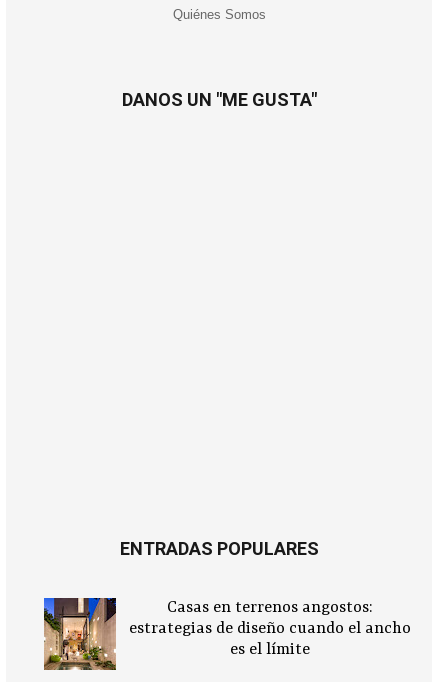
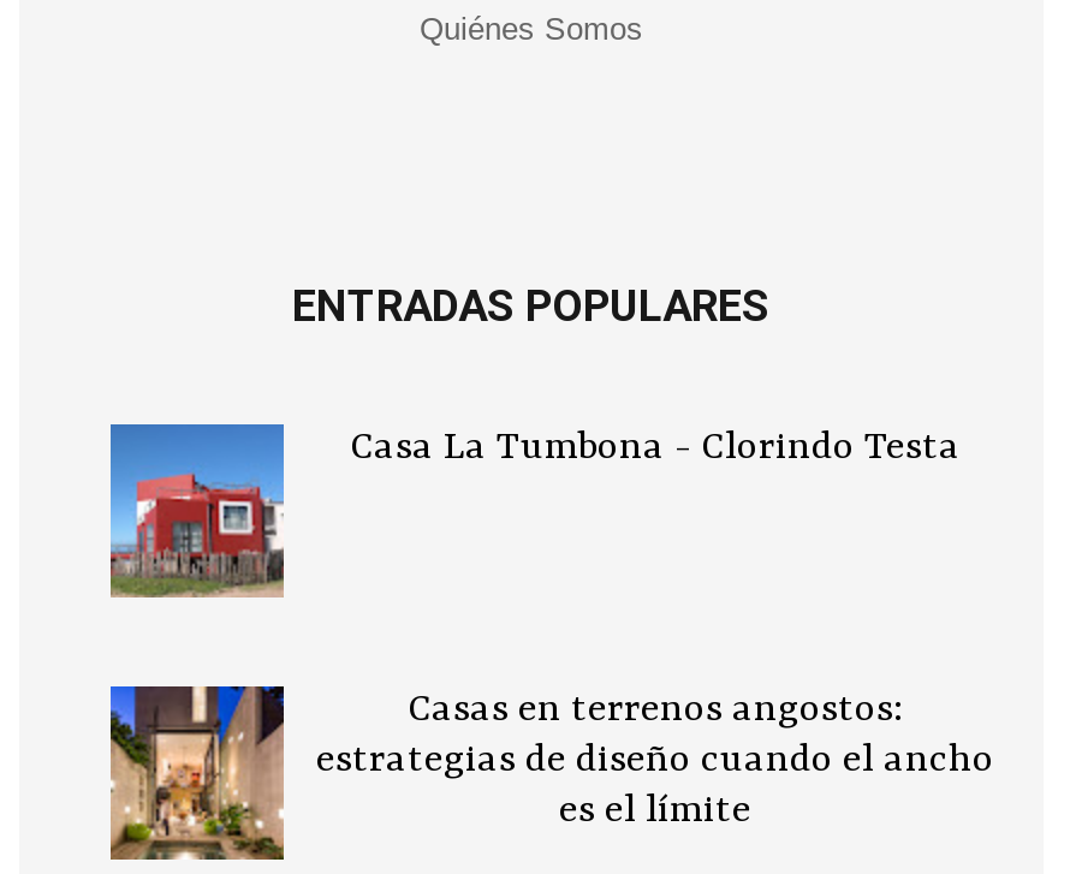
[121,89,316,110] DANOS UN "ME GUSTA" -> none
moved [119,538,318,559] -> [292,279,771,330]: ENTRADAS POPULARES
none -> [108,422,961,597] [image] | Casa La Tumbona - Clorindo Testa

